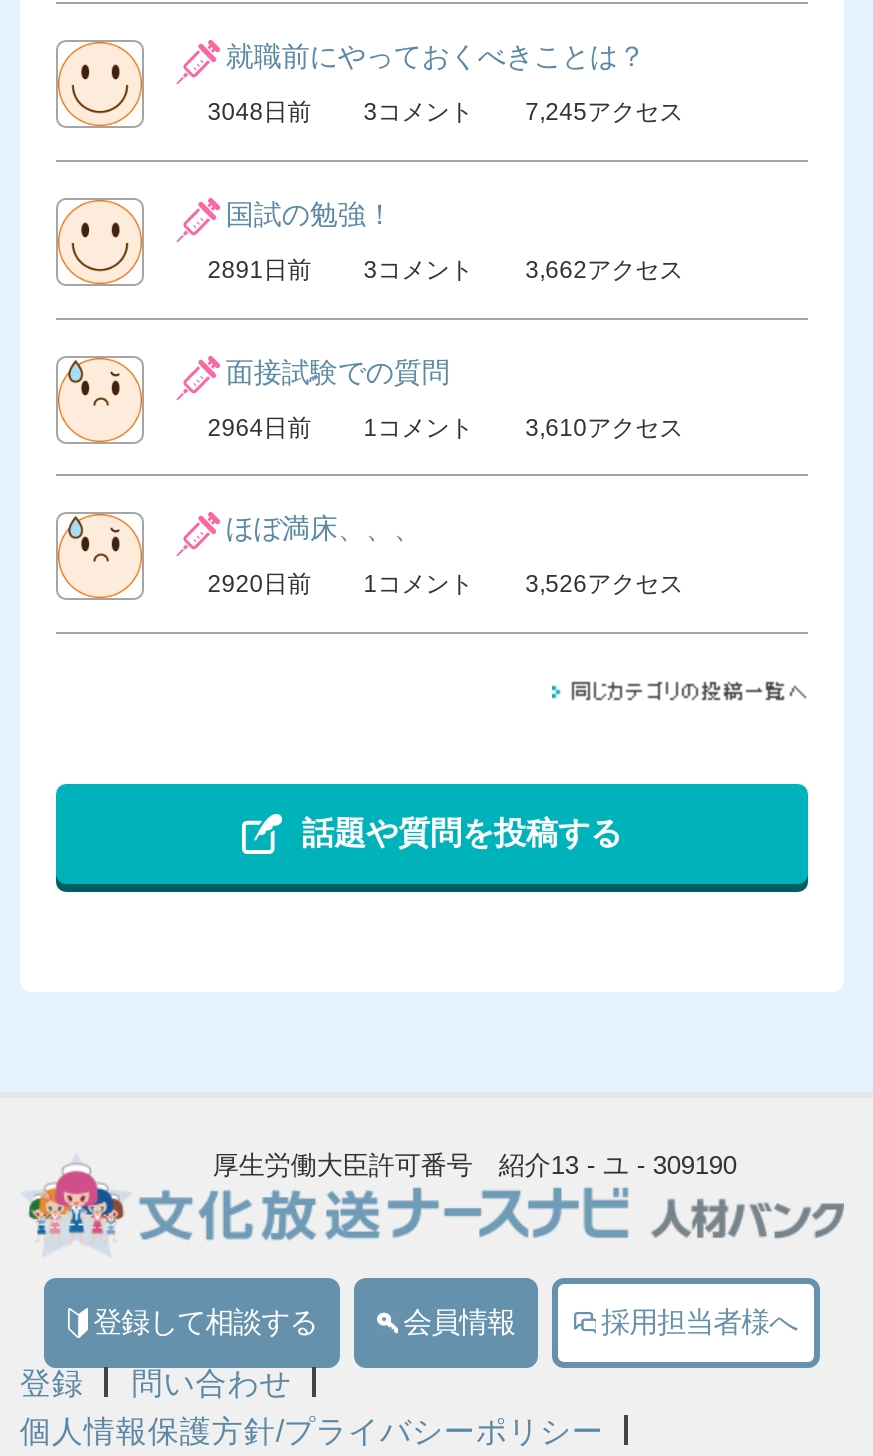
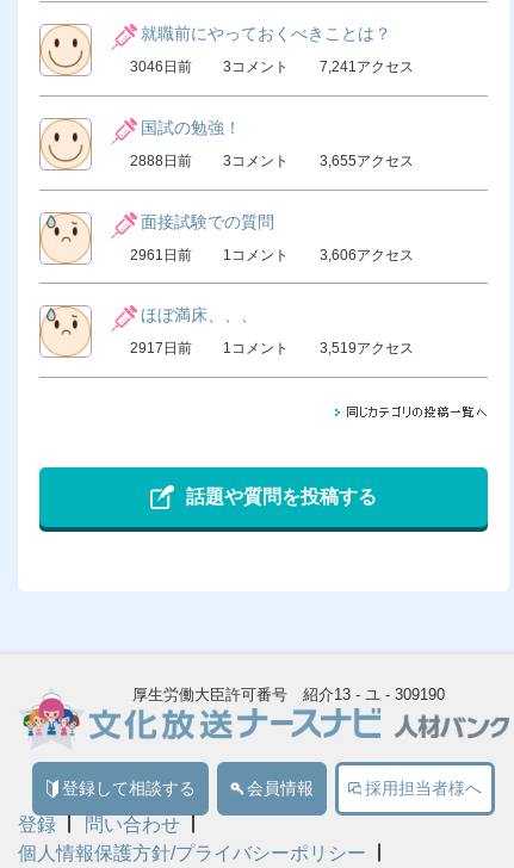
[208,98,312,126] 3048日前 -> [130,58,192,75] 3046日前
[525,98,683,126] 7,245アクセス -> [319,58,413,75] 7,241アクセス
[208,255,312,283] 2891日前 -> [130,152,192,169] 2888日前
[525,255,683,283] 3,662アクセス -> [319,152,413,169] 3,655アクセス
[208,413,312,441] 2964日前 -> [130,246,192,263] 2961日前
[525,413,683,441] 3,610アクセス -> [319,246,413,263] 3,606アクセス
[208,571,312,599] 2920日前 -> [130,340,192,357] 2917日前
[525,571,683,599] 3,526アクセス -> [319,340,413,357] 3,519アクセス

